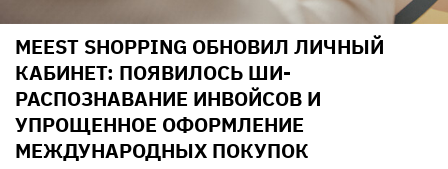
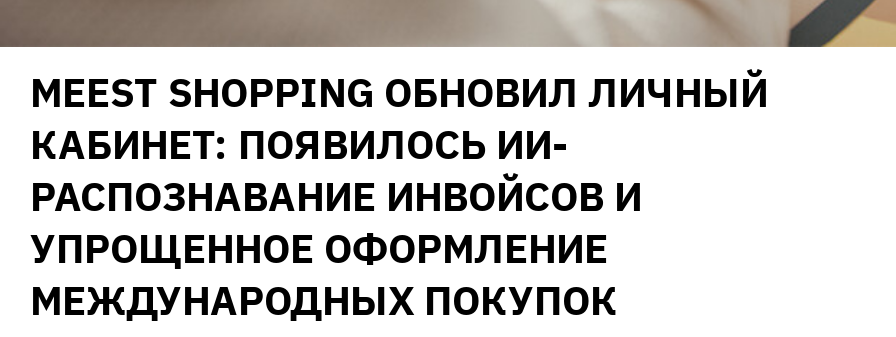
[15,59,291,86] КАБИНЕТ: ПОЯВИЛОСЬ ШИ- -> [30,118,568,172] КАБИНЕТ: ПОЯВИЛОСЬ ИИ-

